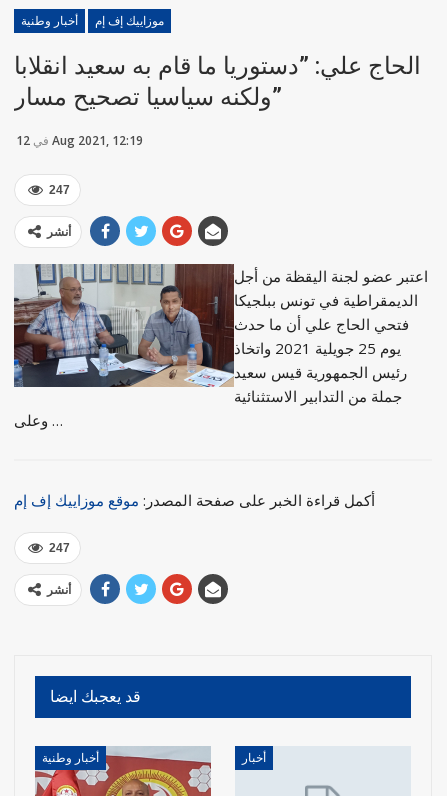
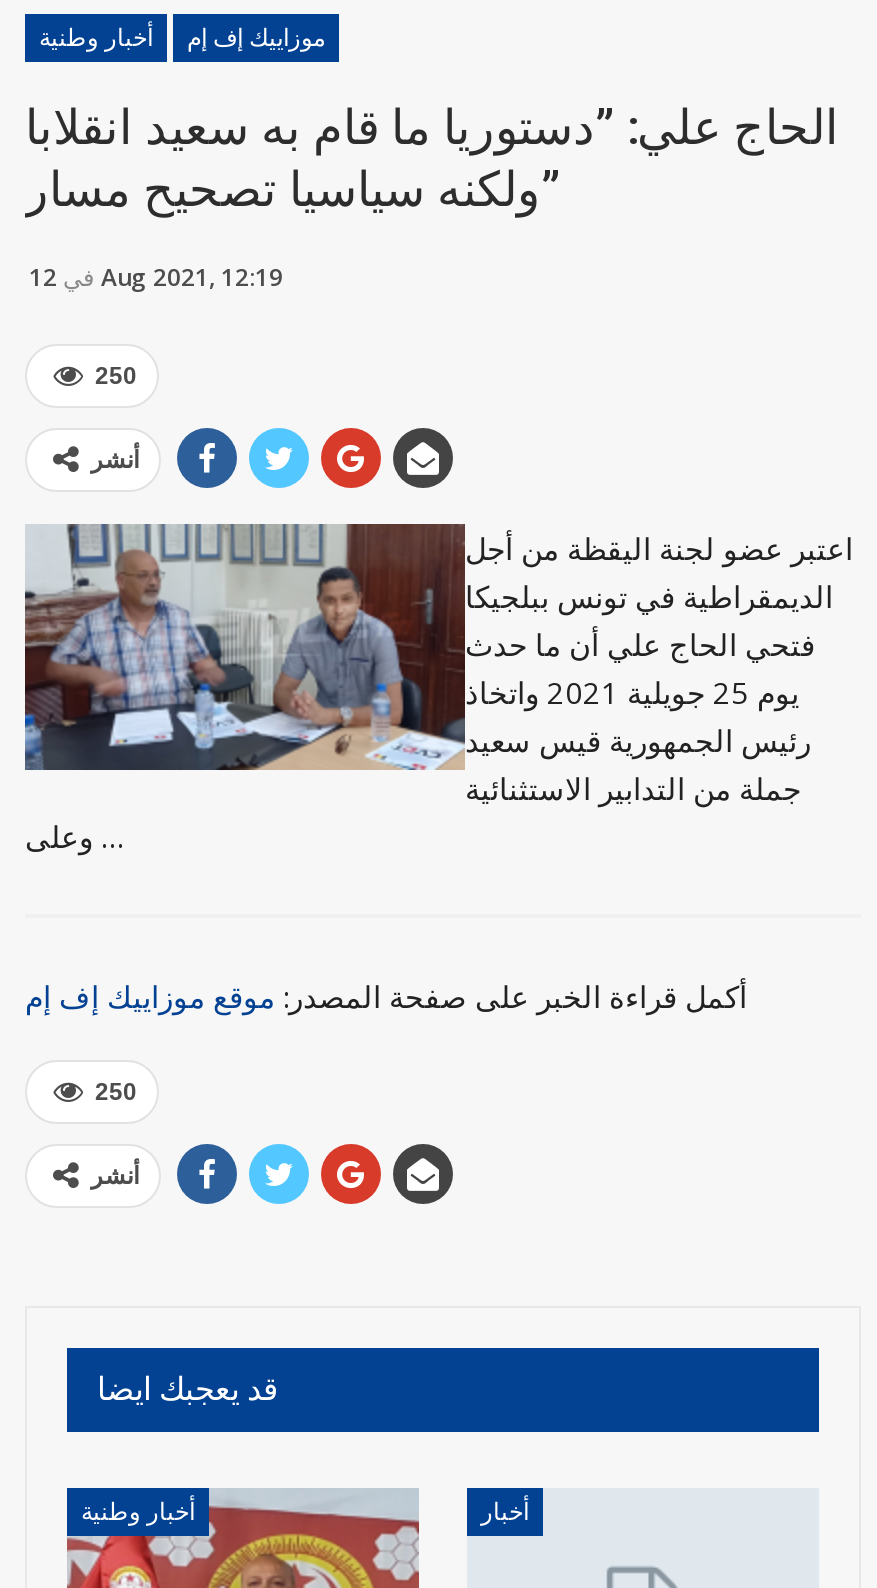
[49,183,70,197] 247 -> [95,362,137,390] 250
[49,541,70,555] 247 -> [95,1078,137,1106] 250

